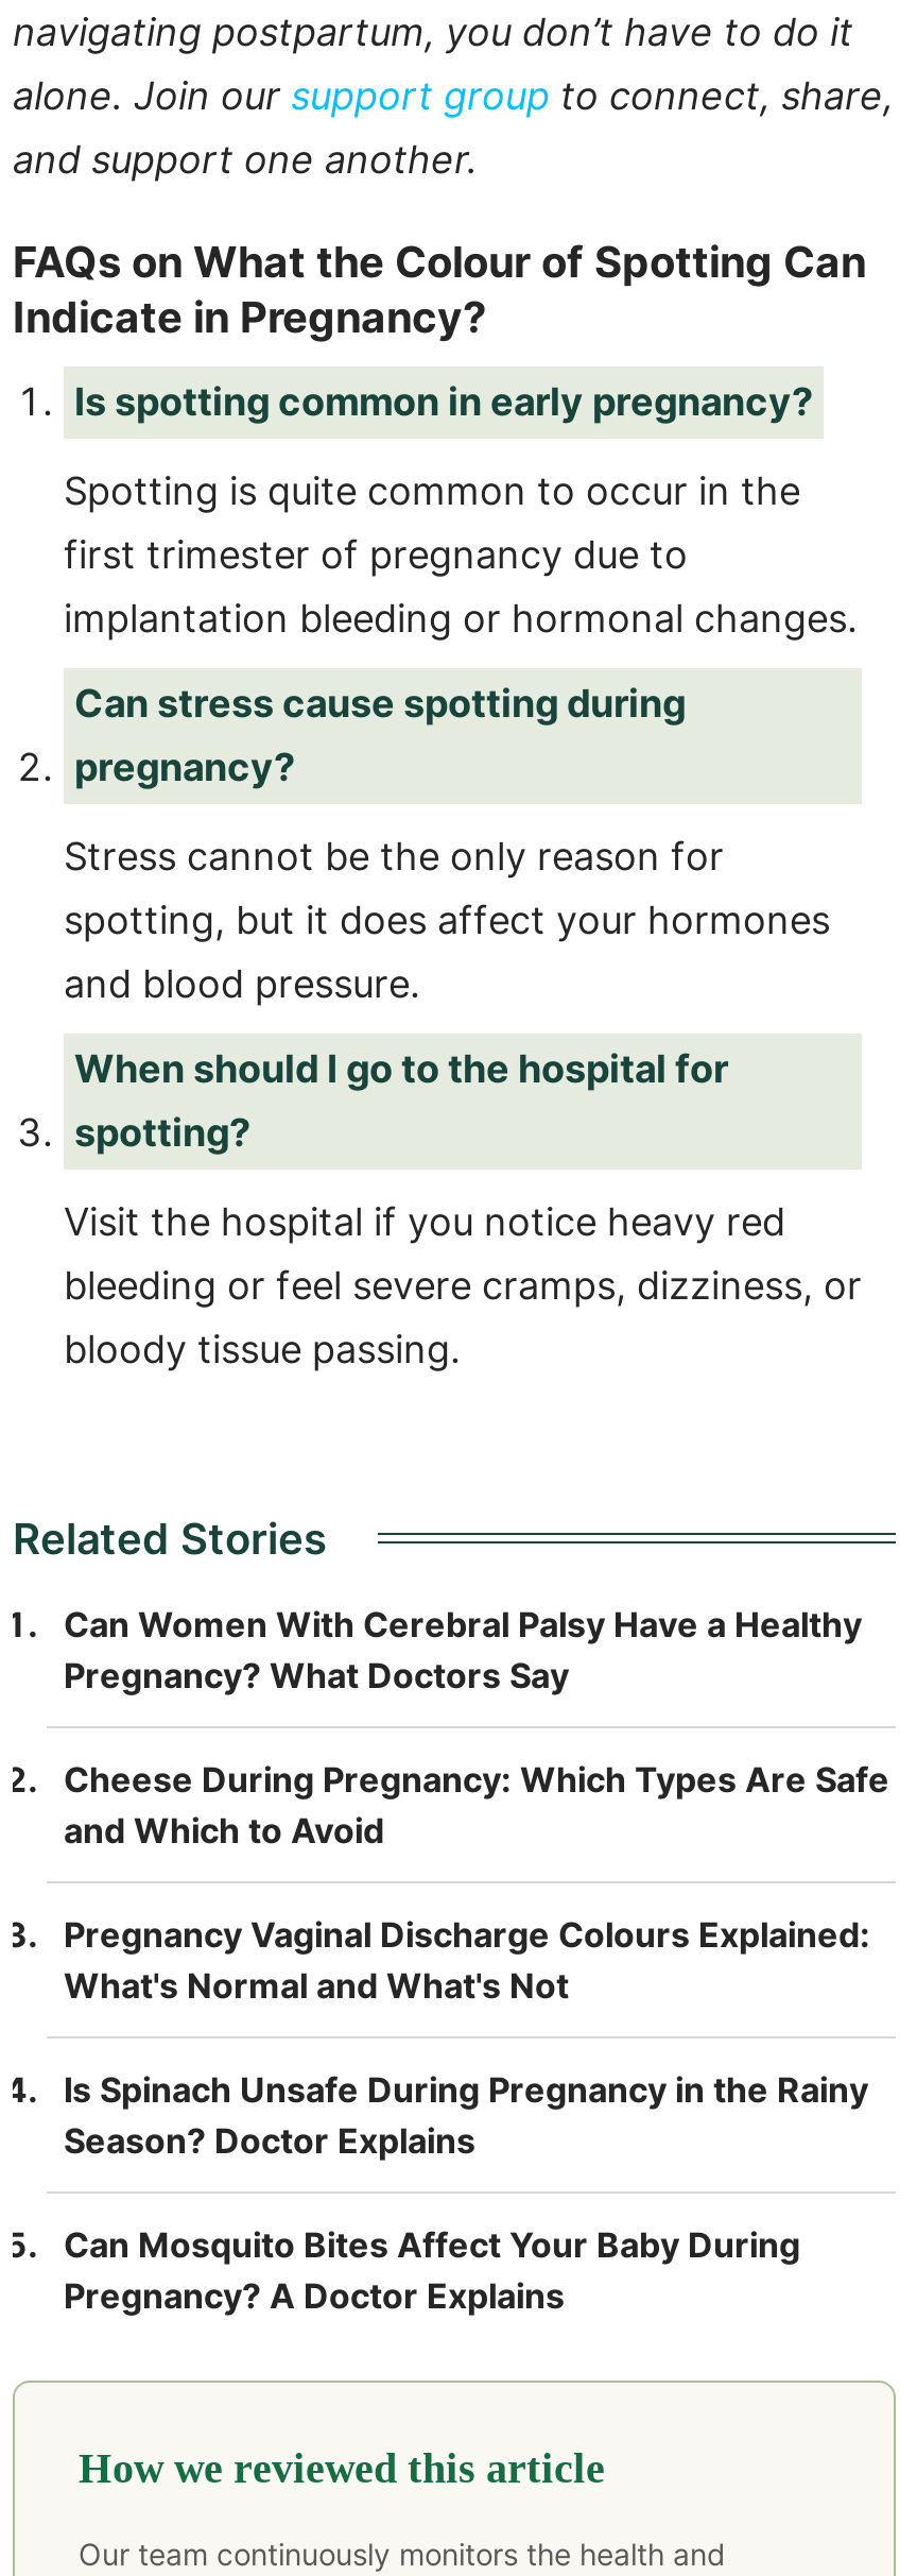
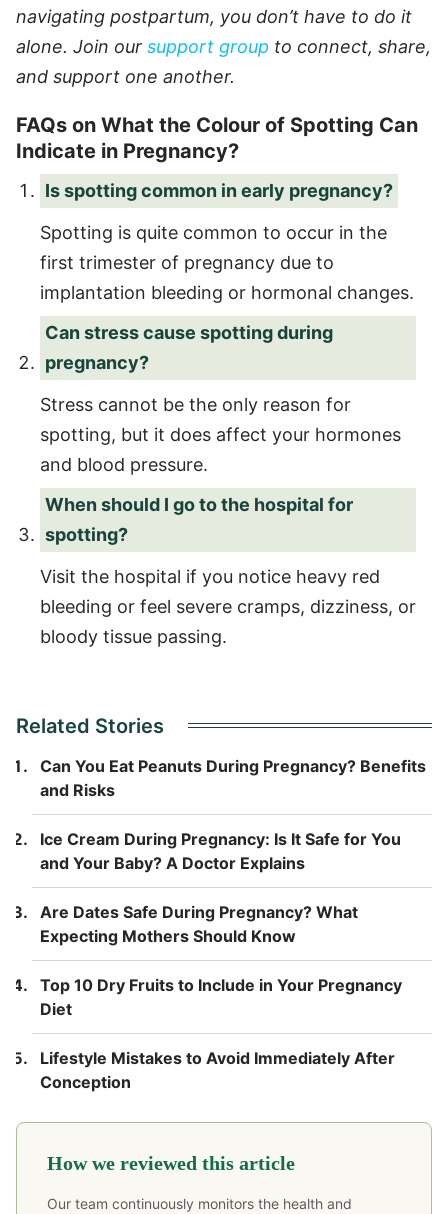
[64,1603,862,1696] Can Women With Cerebral Palsy Have a Healthy | Pregnancy? What Doctors Say -> [40,756,426,800] Can You Eat Peanuts During Pregnancy? Benefits | and Risks
[64,1758,889,1851] Cheese During Pregnancy: Which Types Are Safe | and Which to Avoid -> [40,829,401,873] Ice Cream During Pregnancy: Is It Safe for You | and Your Baby? A Doctor Explains
[64,1913,870,2006] Pregnancy Vaginal Discharge Colours Explained: | What's Normal and What's Not -> [40,902,358,946] Are Dates Safe During Pregnancy? What | Expecting Mothers Should Know
[64,2068,868,2161] Is Spinach Unsafe During Pregnancy in the Rainy | Season? Doctor Explains -> [40,975,402,1019] Top 10 Dry Fruits to Include in Your Pregnancy | Diet
[64,2223,800,2316] Can Mosquito Bites Affect Your Baby During | Pregnancy? A Doctor Explains -> [40,1048,395,1092] Lifestyle Mistakes to Avoid Immediately After | Conception

